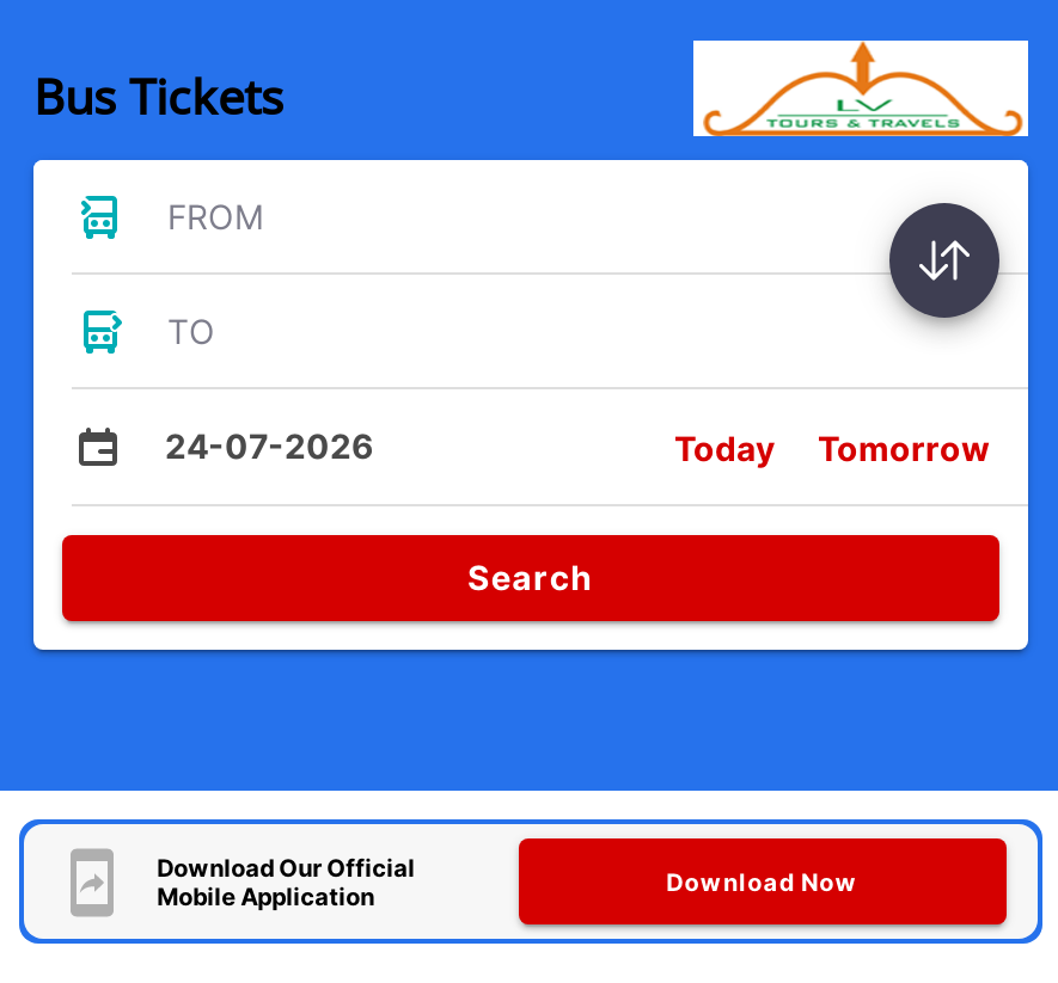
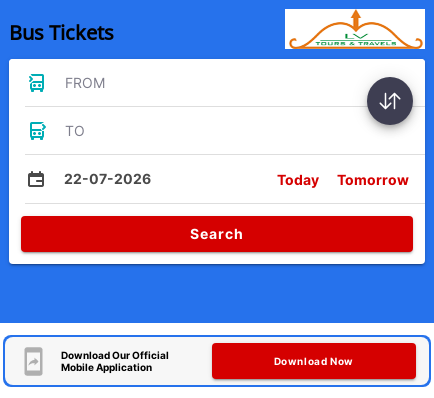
[165,425,373,466] 24-07-2026 -> [64,170,151,187] 22-07-2026

